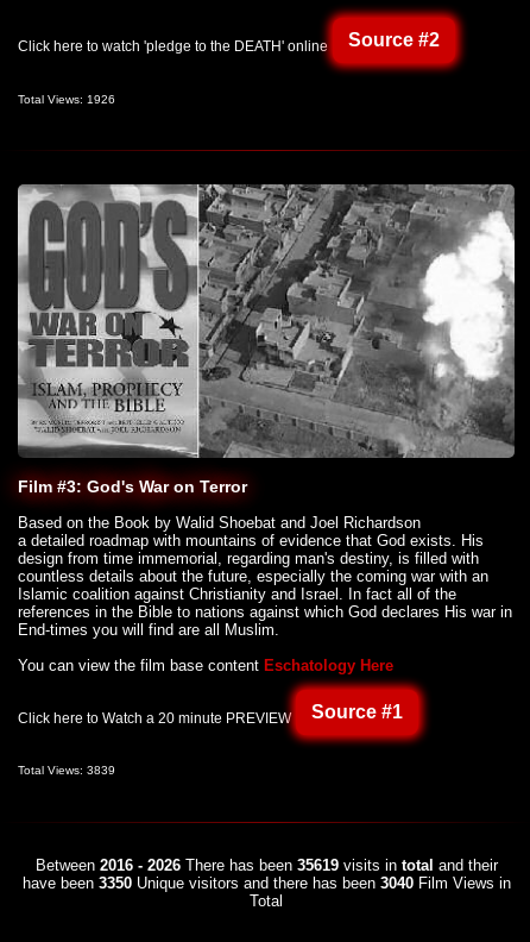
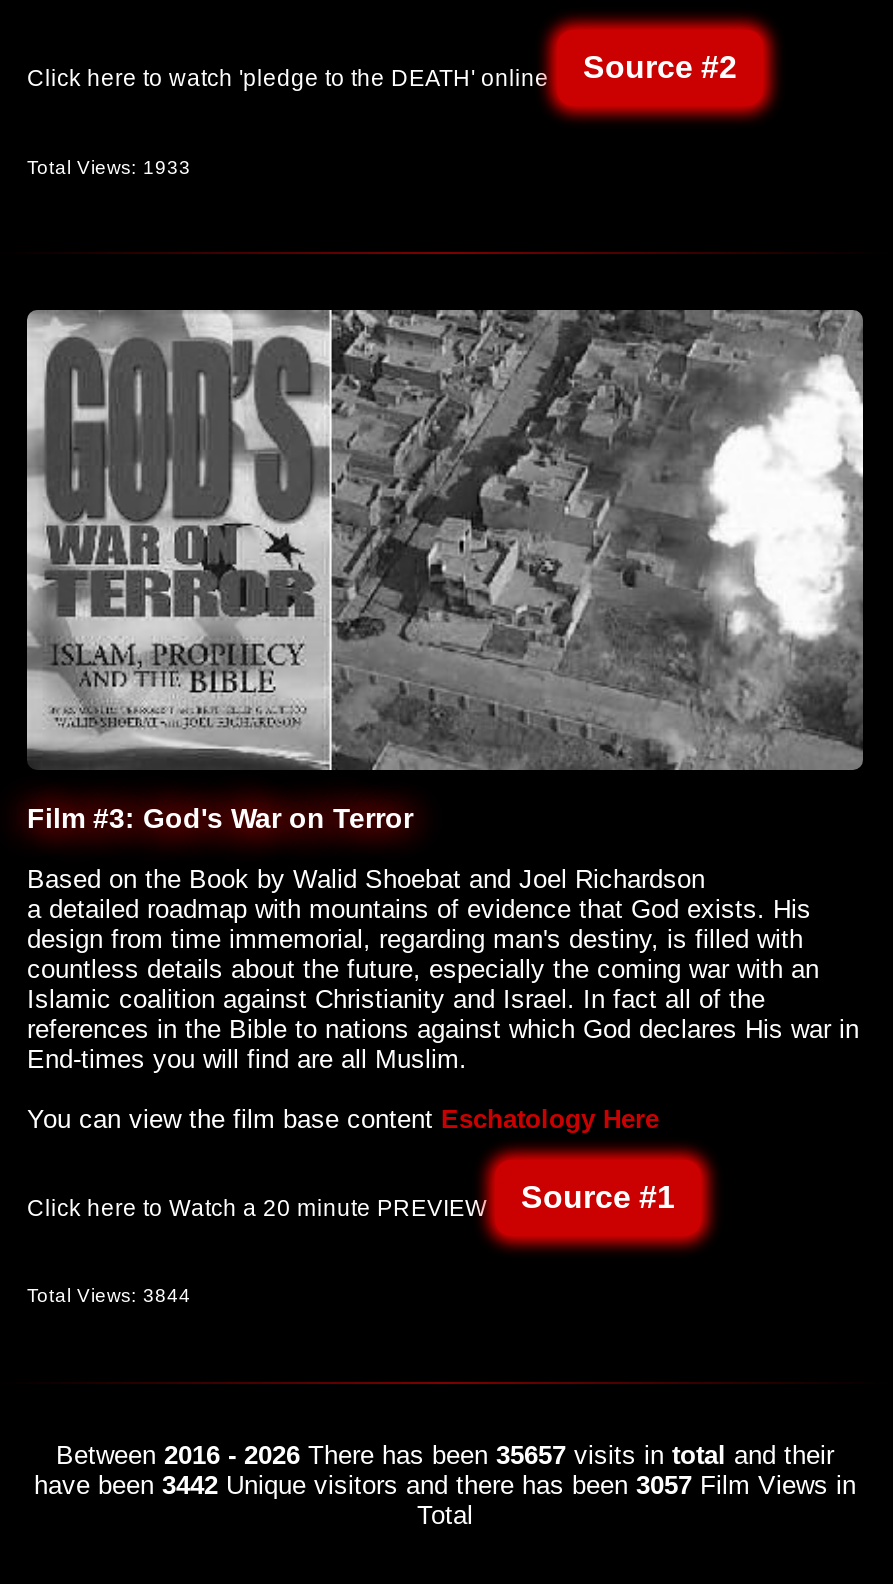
[18,92,115,105] Total Views: 1926 -> [27,155,191,177] Total Views: 1933
[18,764,115,777] Total Views: 3839 -> [27,1284,191,1306] Total Views: 3844
[35,856,497,874] Between 2016 - 2026 There has been 35619 visits in total and their -> [56,1439,834,1469] Between 2016 - 2026 There has been 35657 visits in total and their
[22,874,510,892] have been 3350 Unique visitors and there has been 3040 Film Views in -> [34,1469,856,1499] have been 3442 Unique visitors and there has been 3057 Film Views in

